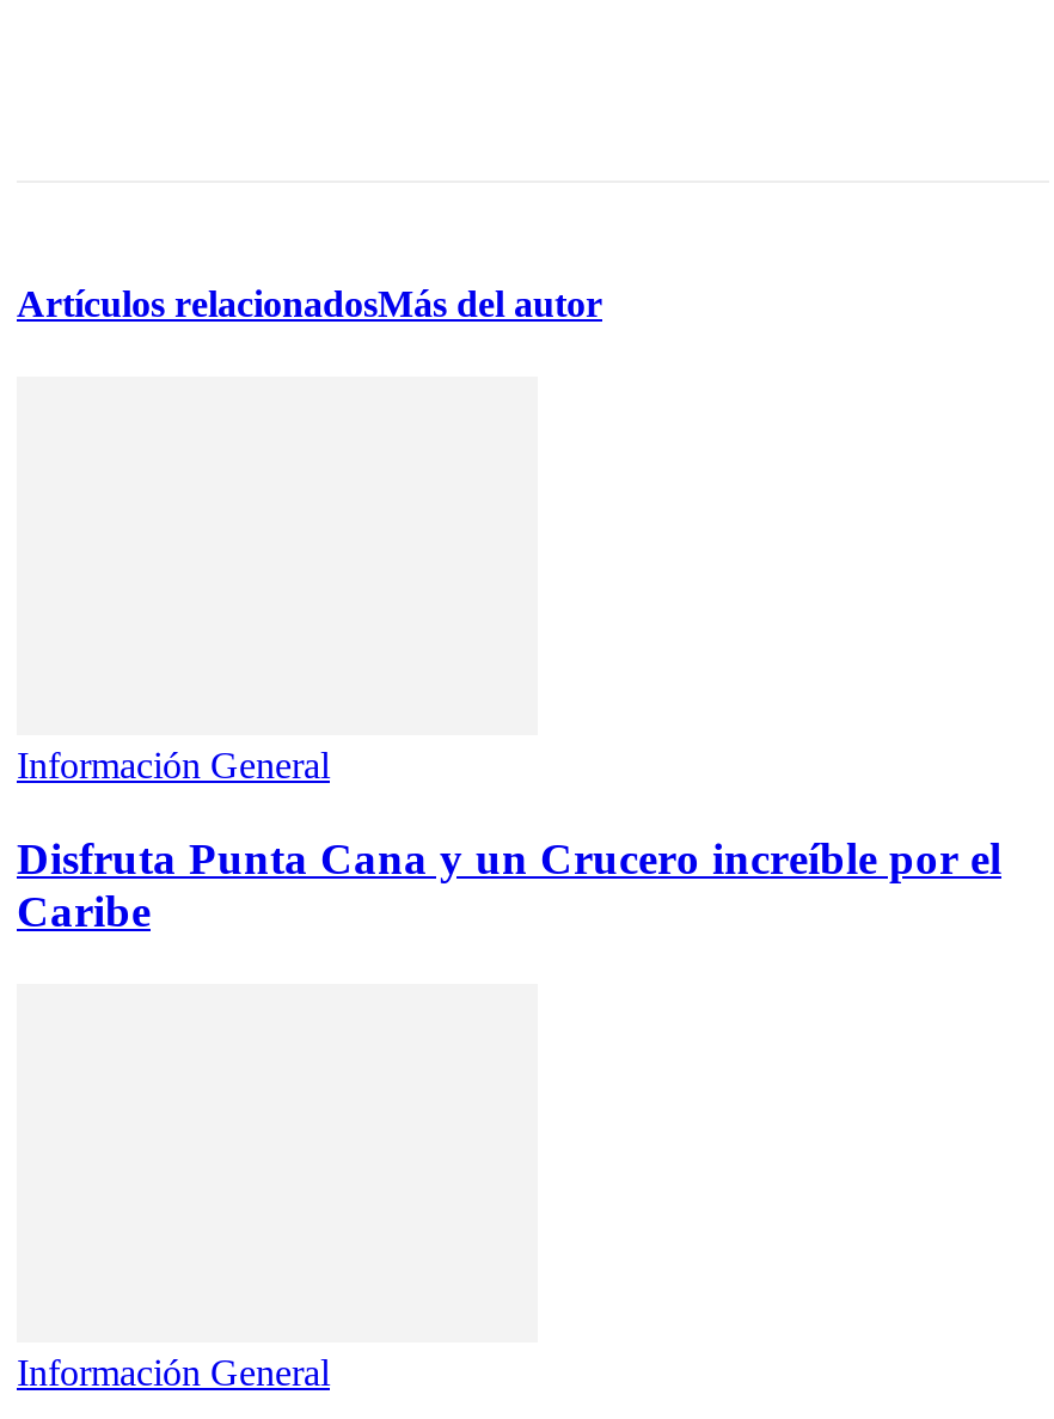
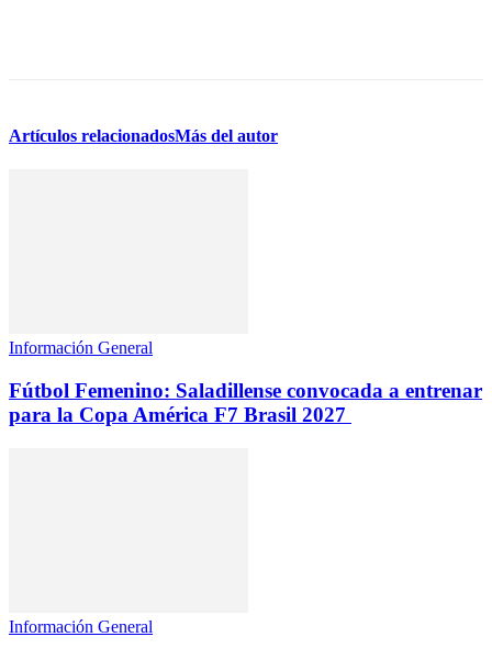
[17,833,1001,936] Disfruta Punta Cana y un Crucero increíble por el | Caribe -> [9,379,482,426] Fútbol Femenino: Saladillense convocada a entrenar | para la Copa América F7 Brasil 2027

